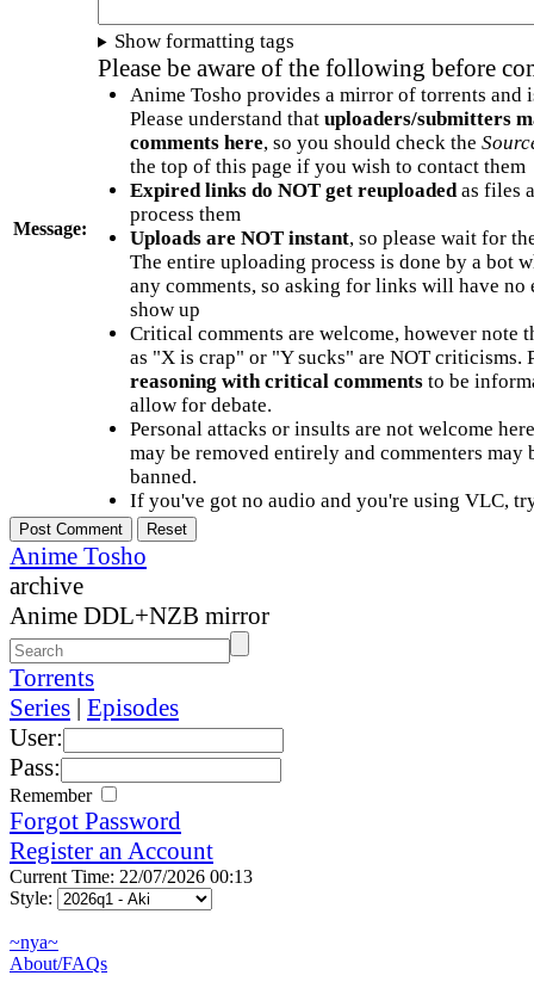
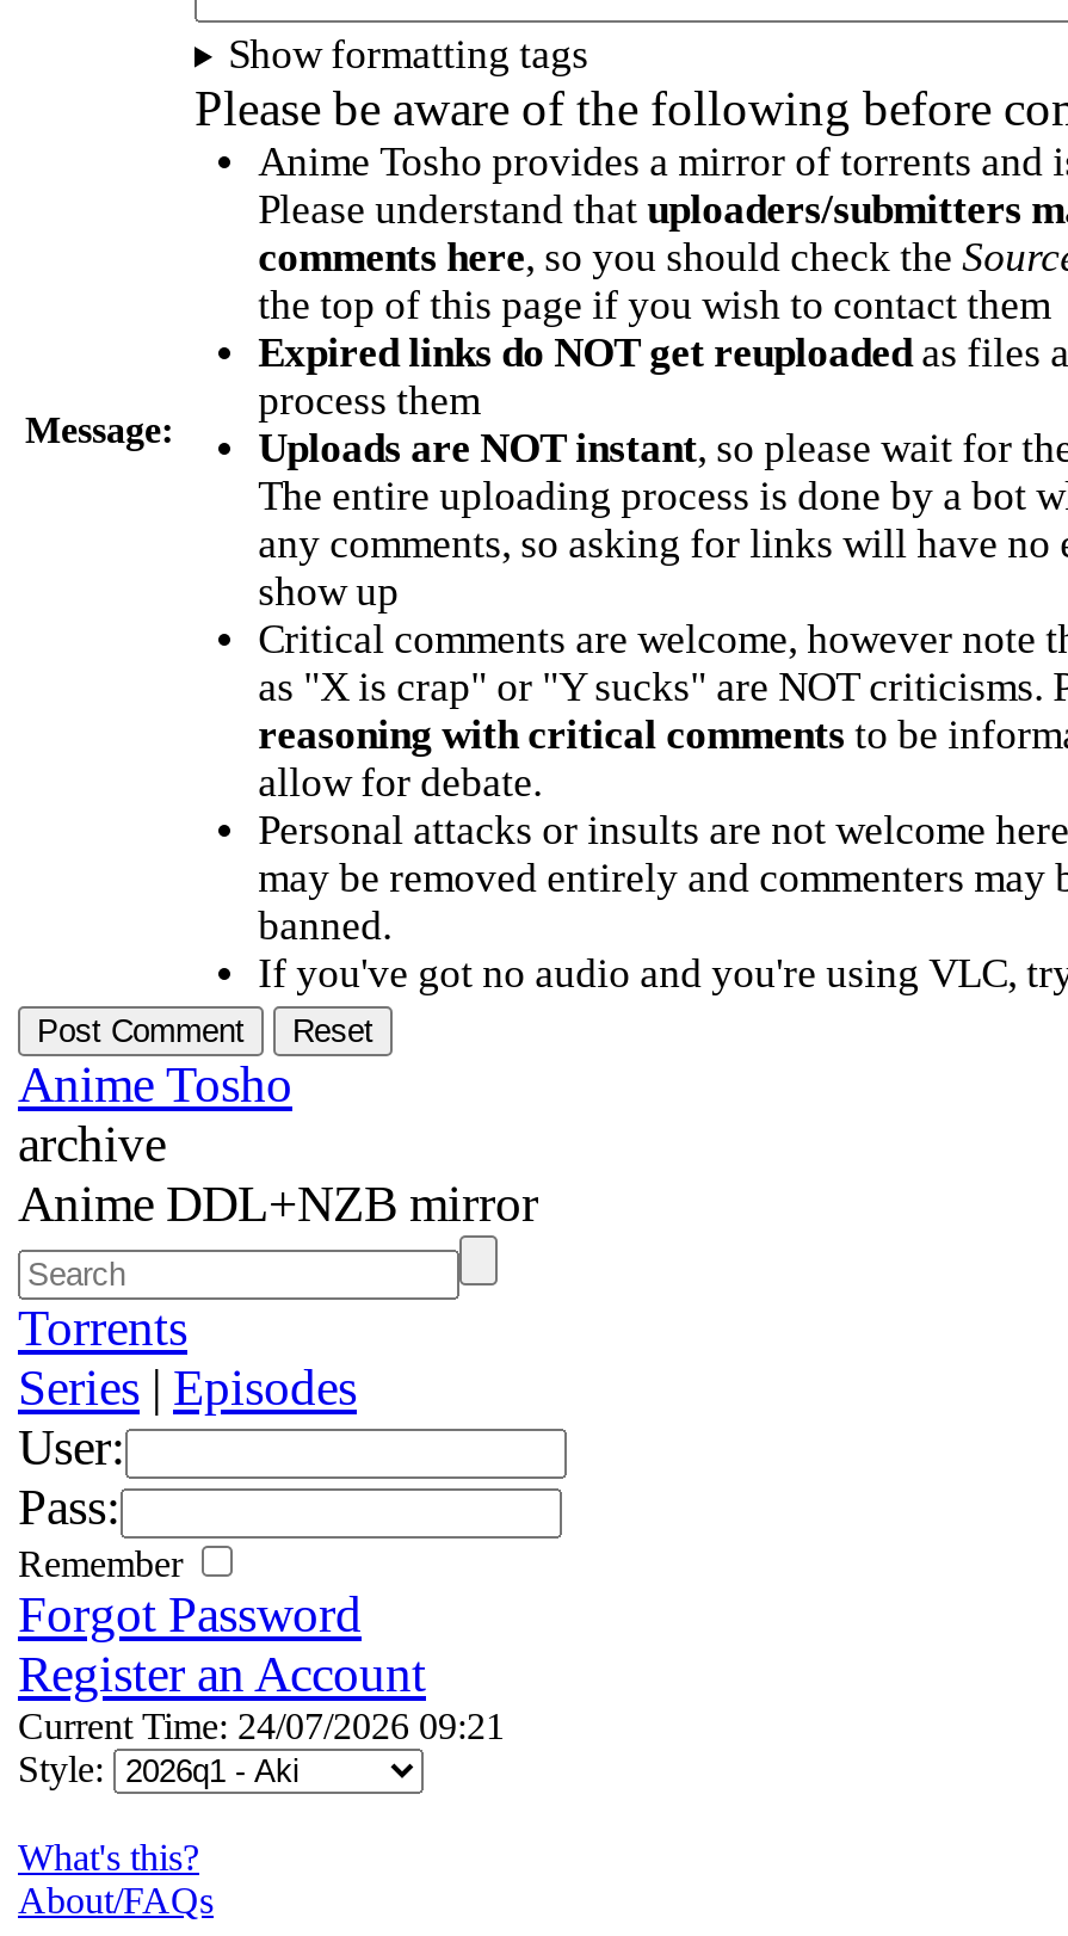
[10,866,253,886] Current Time: 22/07/2026 00:13 -> [18,1705,505,1746] Current Time: 24/07/2026 09:21
[10,932,58,952] ~nya~ -> [18,1836,199,1877] What's this?

